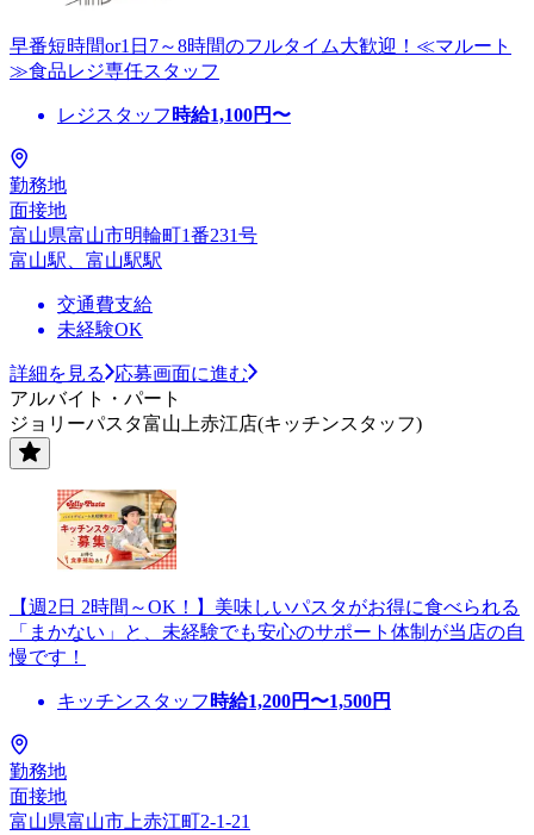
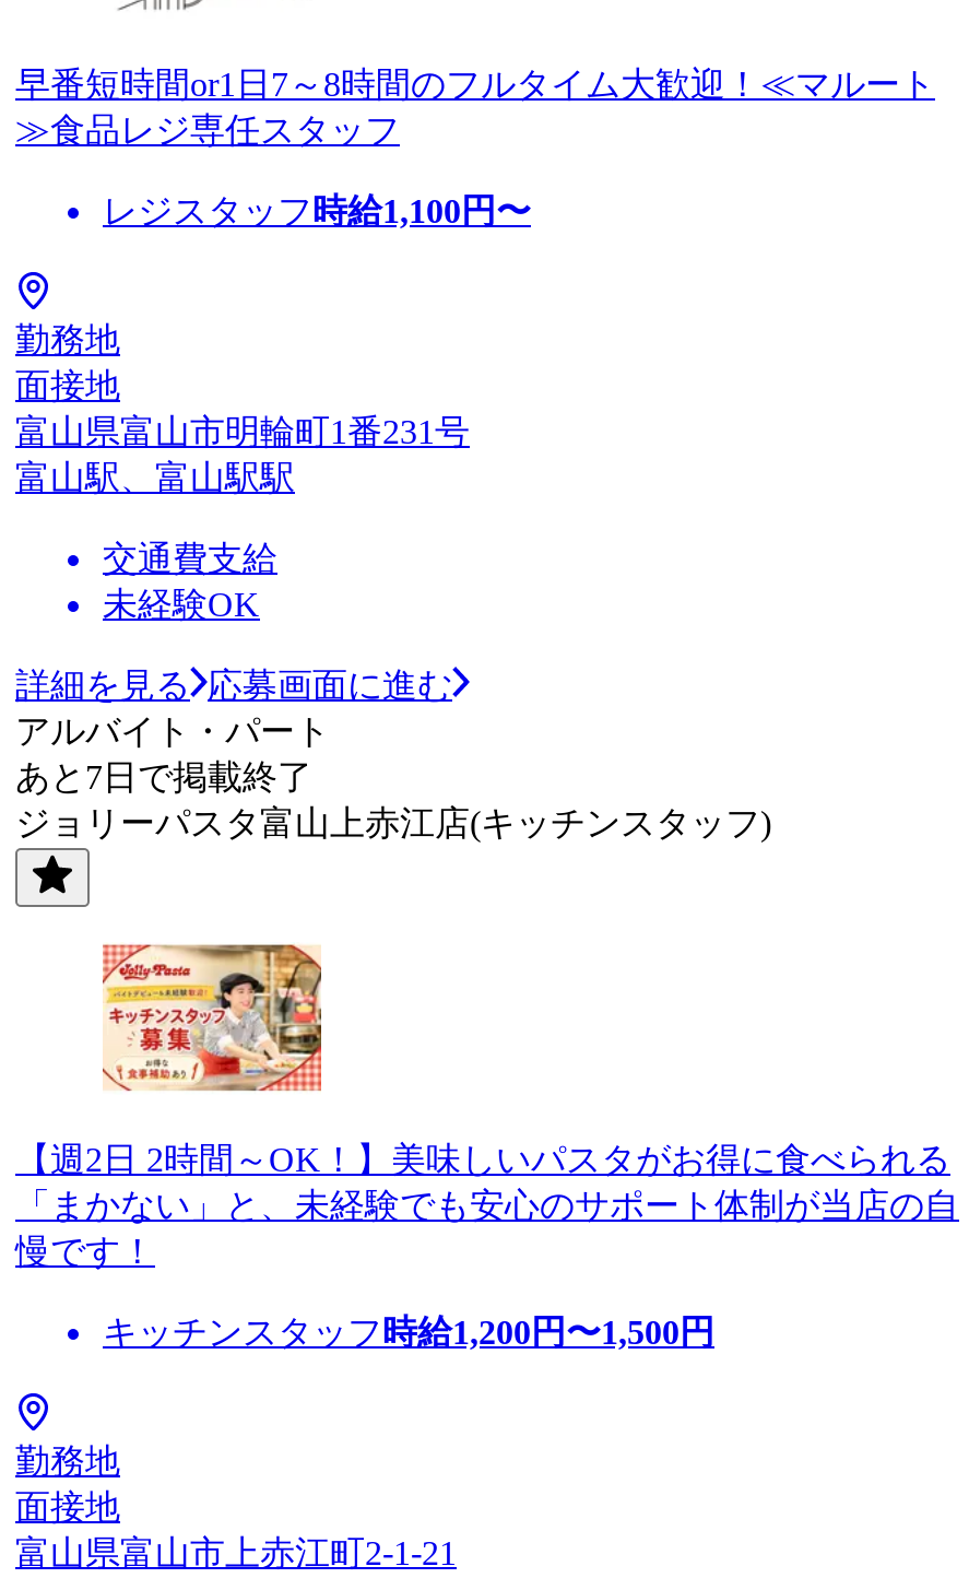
none -> [15,758,312,795] あと7日で掲載終了

